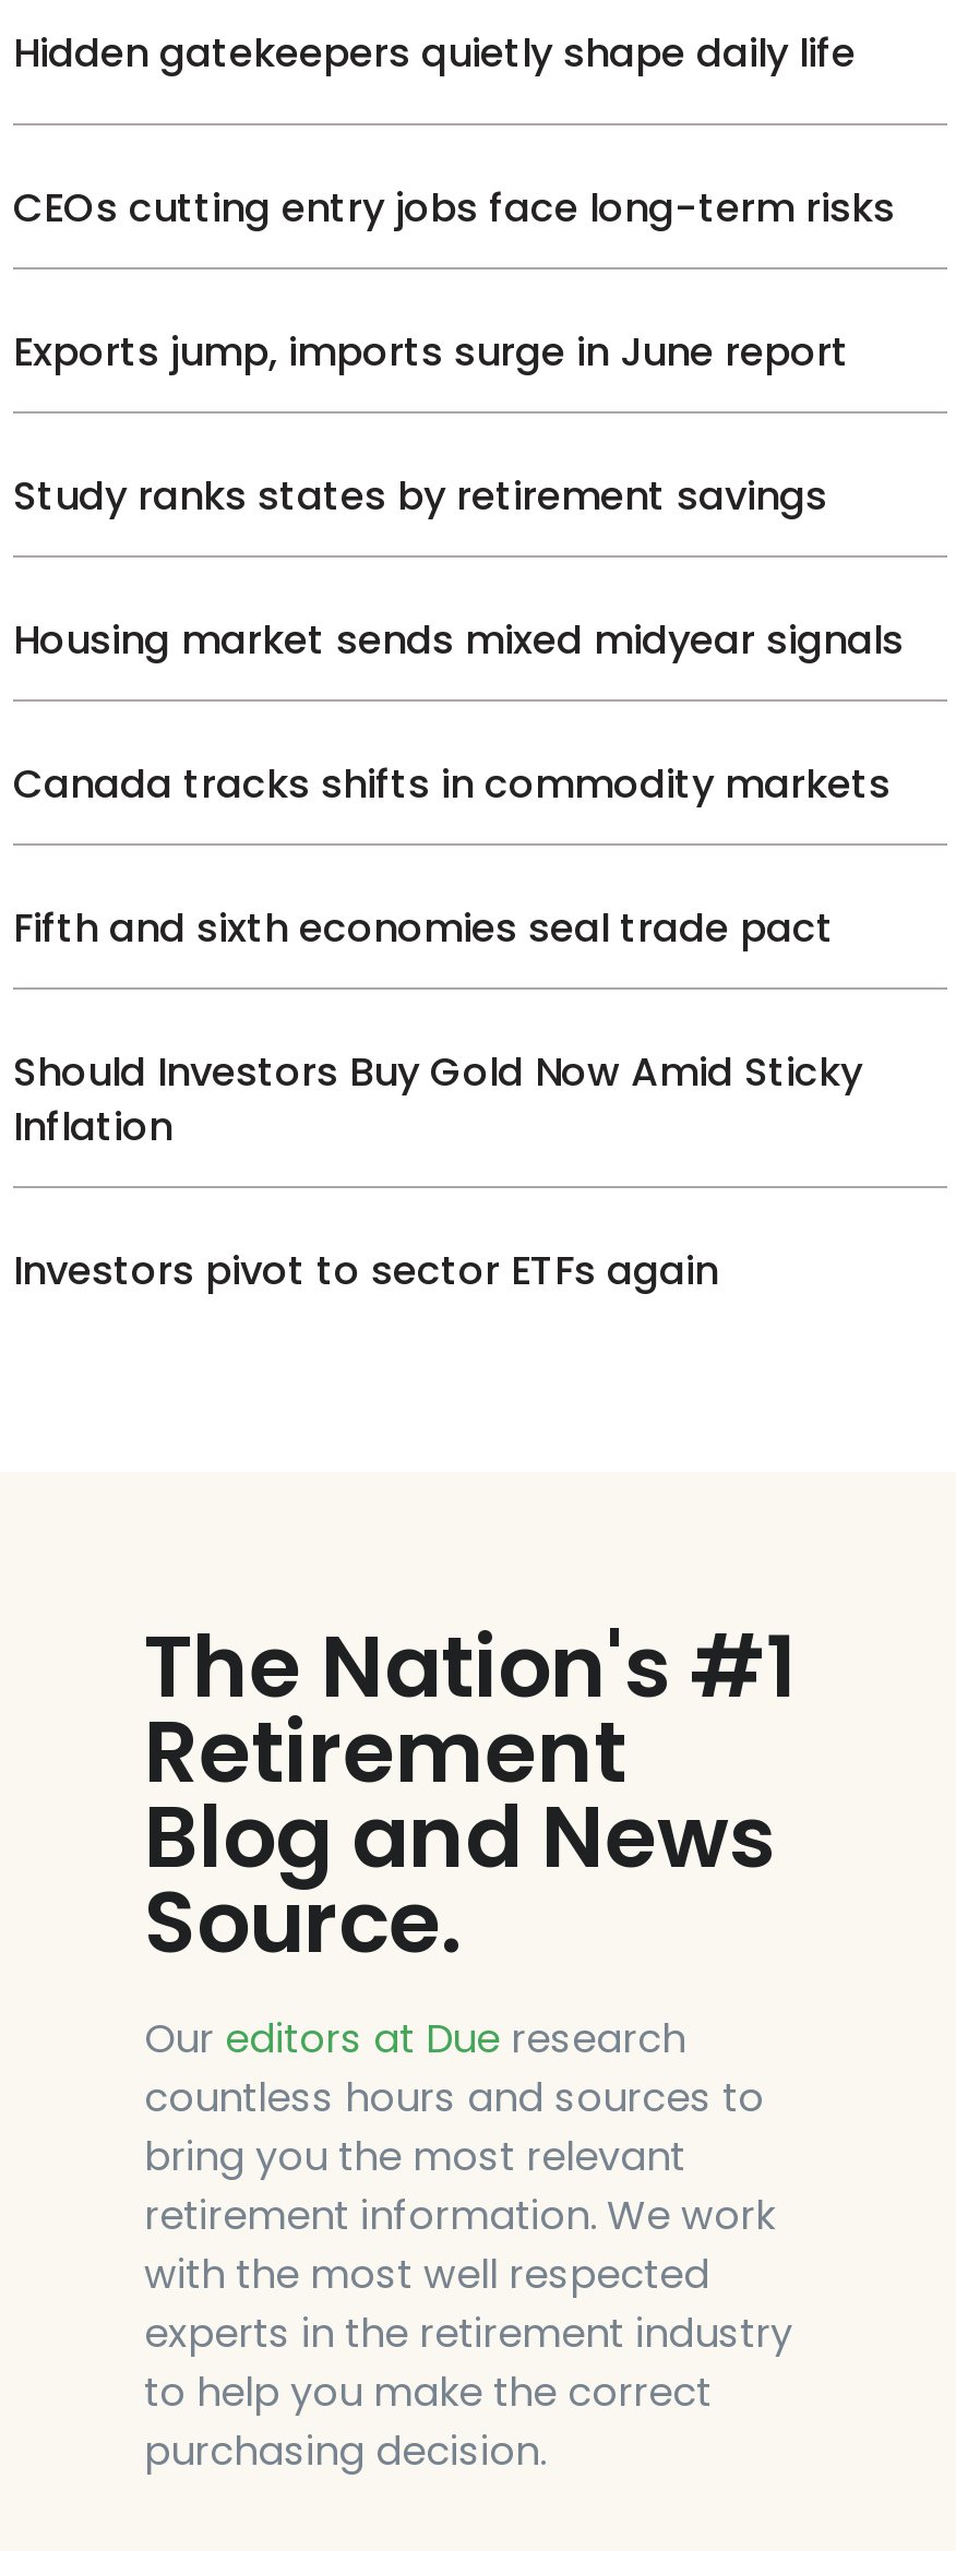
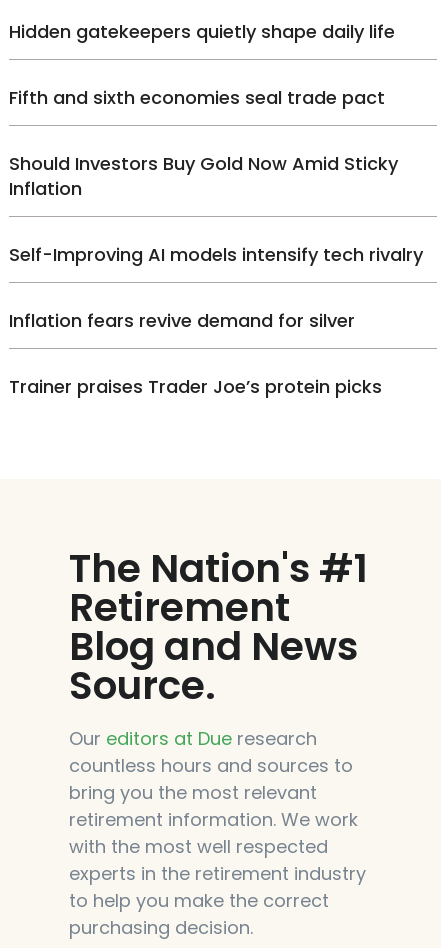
[13,179,904,810] CEOs cutting entry jobs face long-term risks | Exports jump, imports surge in June report | Study ranks states by retirement savings | Housing market sends mixed midyear signals | Canada tracks shifts in commodity markets -> none
moved [13,899,862,1152] -> [9,85,398,201]: Fifth and sixth economies seal trade pact | Should Investors Buy Gold Now Amid Sticky | Inflation
[13,1242,718,1296] Investors pivot to sector ETFs again -> [9,242,423,399] Self-Improving AI models intensify tech rivalry | Inflation fears revive demand for silver | Trainer praises Trader Joe’s protein picks

